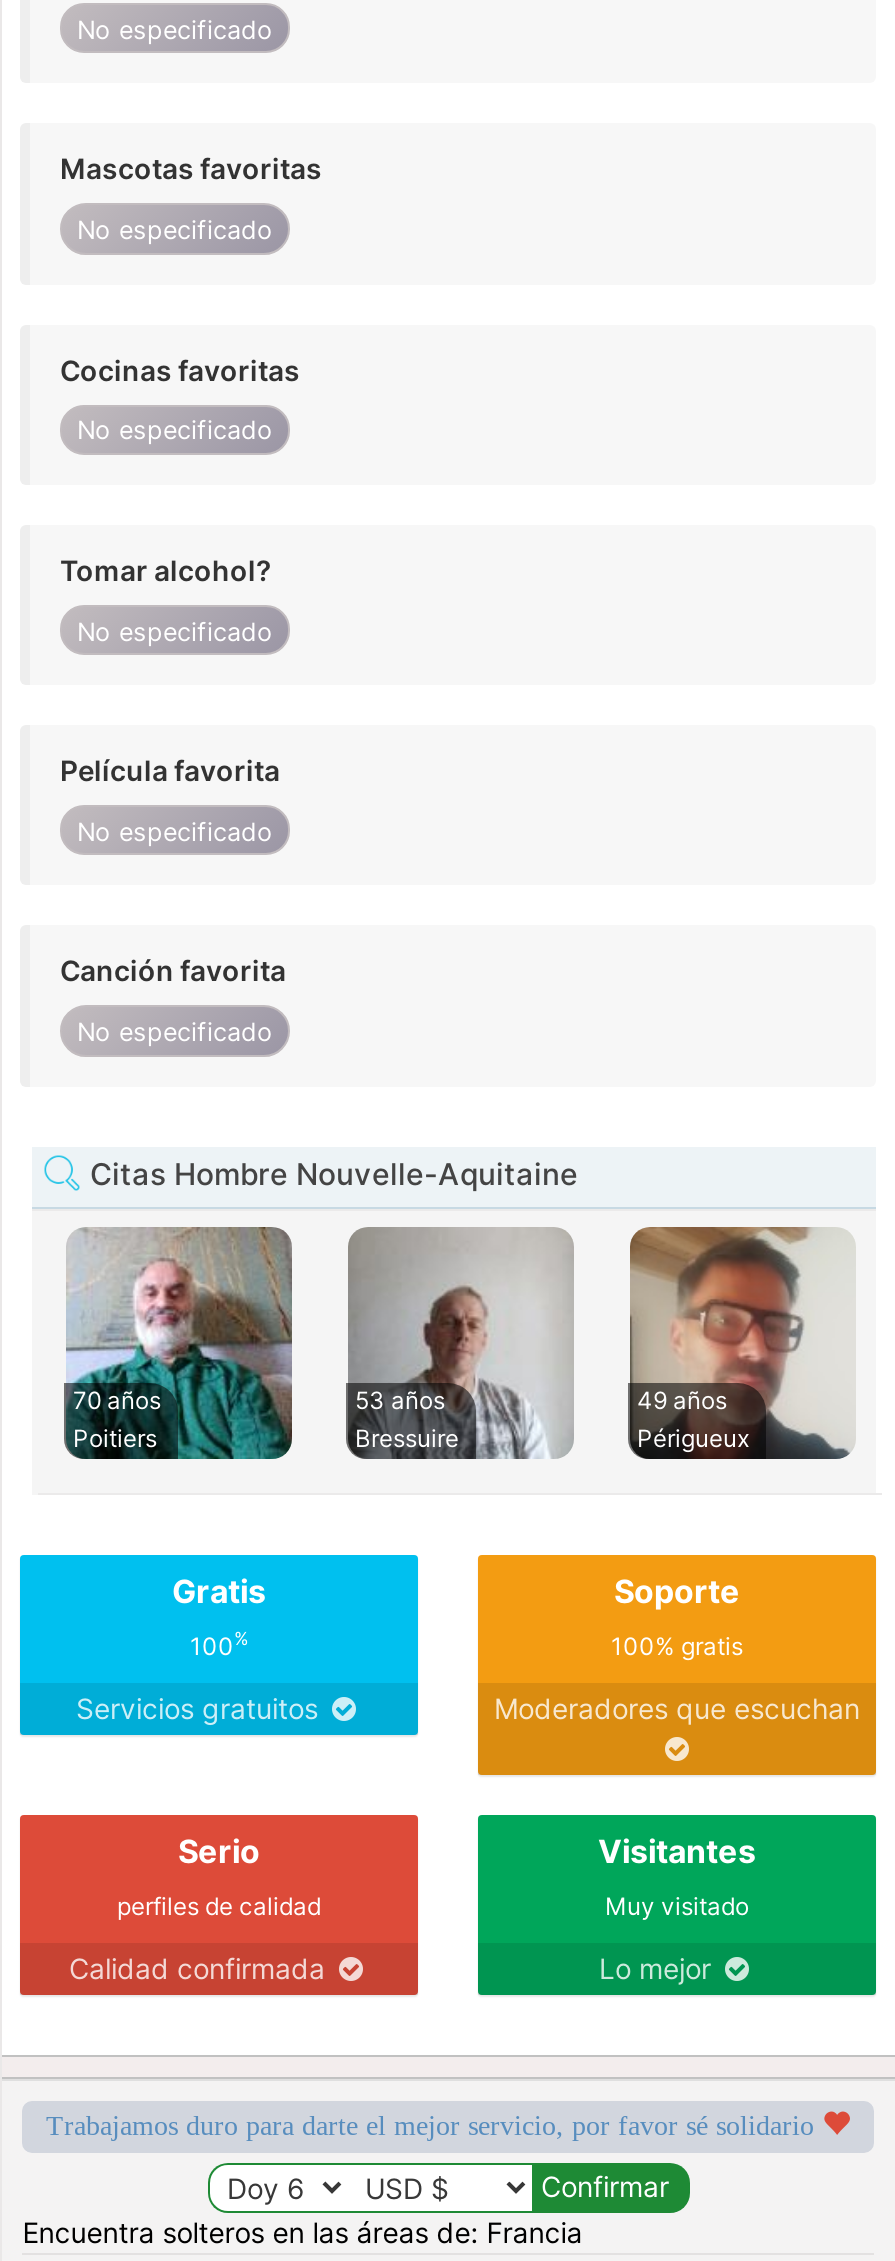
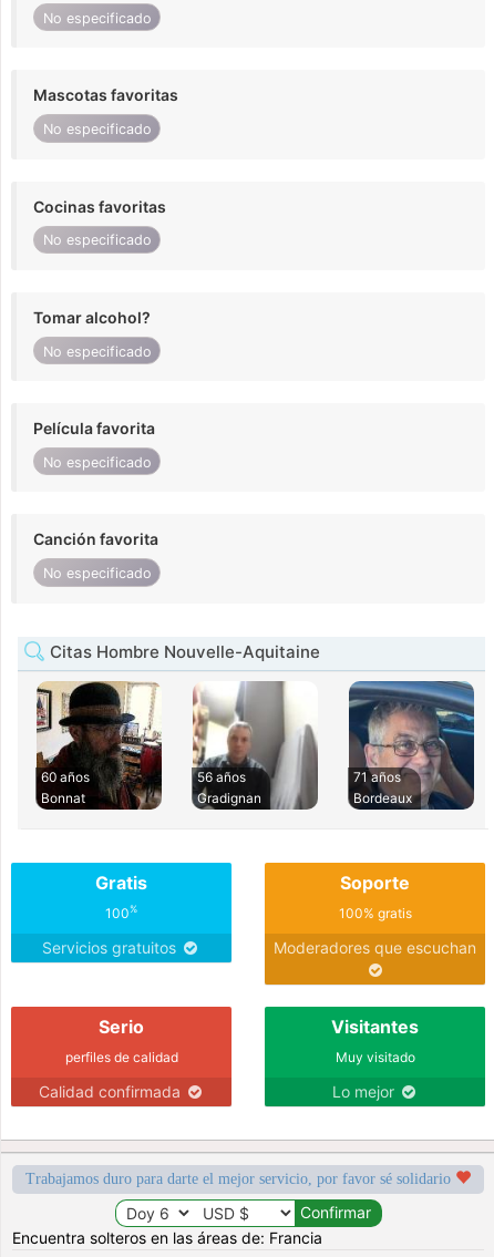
[66,1227,294,1461] [image] | 70 años | Poitiers -> [35,681,162,811] [image] | 60 años | Bonnat
[346,1227,574,1459] [image] | 53 años | Bressuire -> [193,681,318,811] [image] | 56 años | Gradignan
[630,1225,856,1459] [image] | 49 años | Périgueux -> [349,680,475,810] [image] | 71 años | Bordeaux

